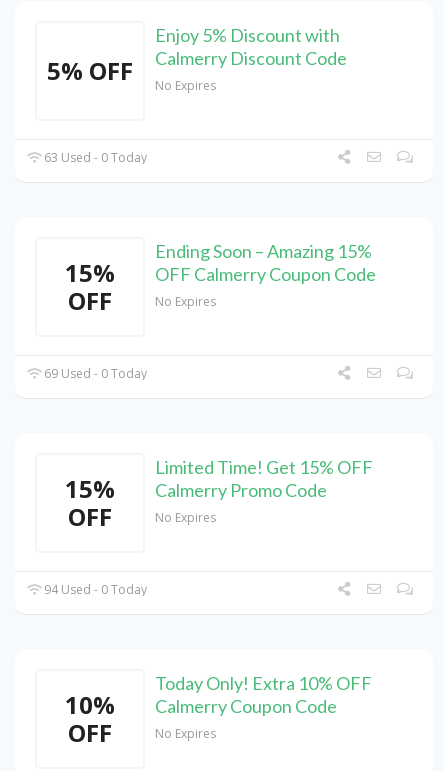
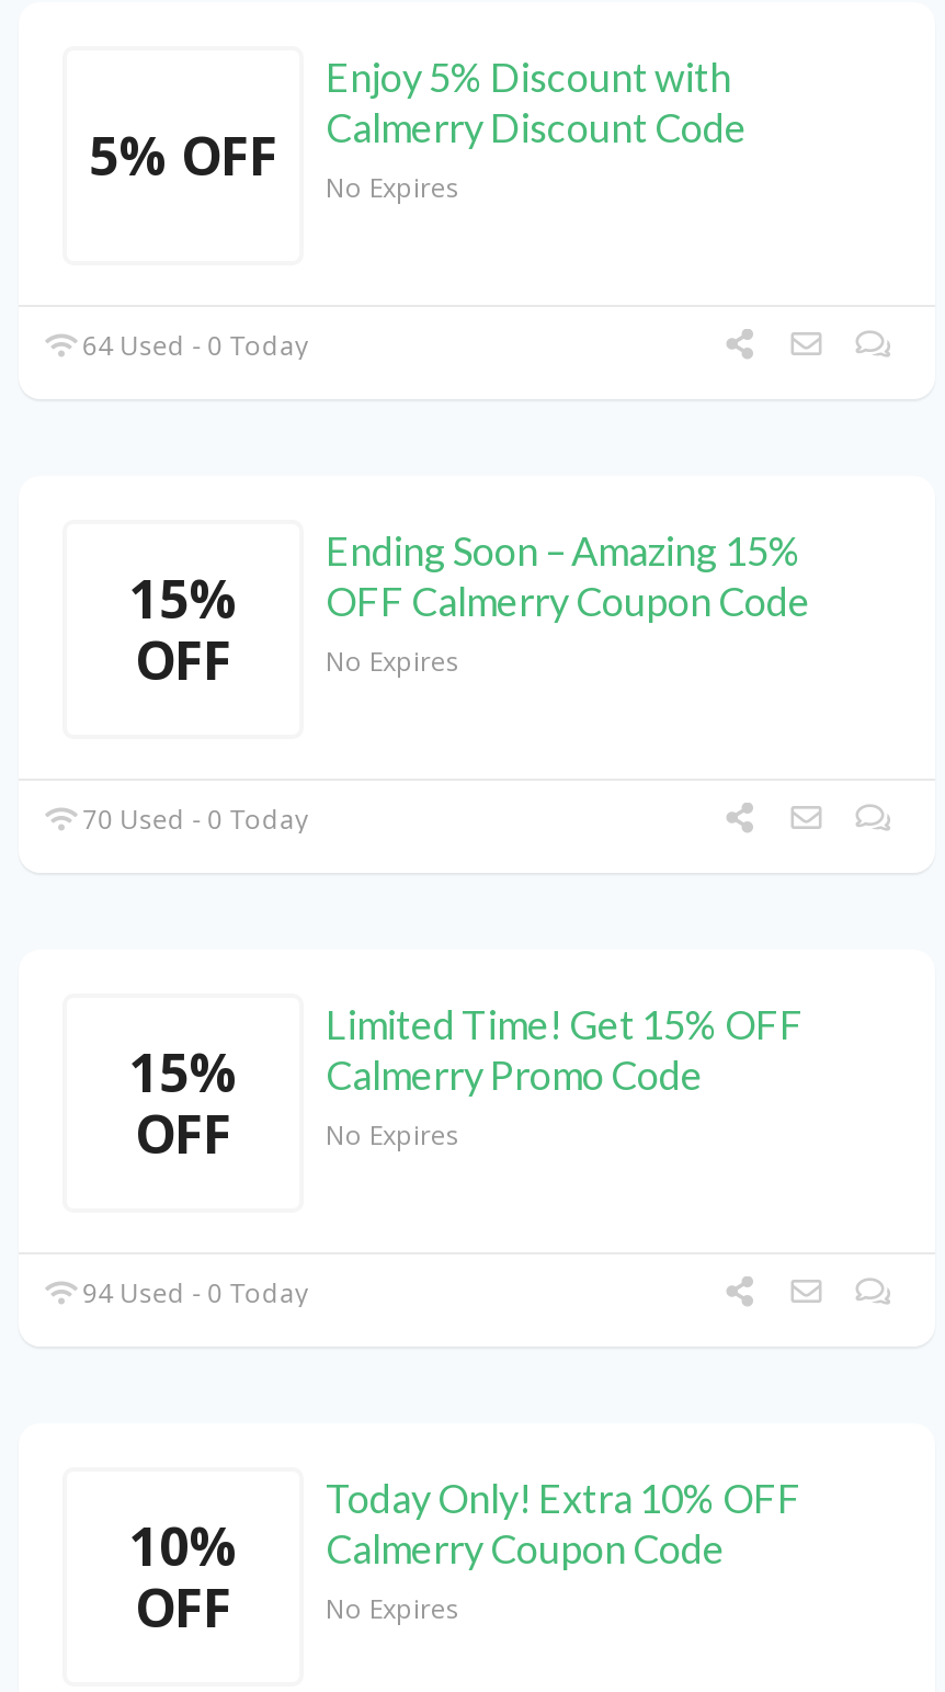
[41,149,147,166] 63 Used - 0 Today -> [76,327,308,364] 64 Used - 0 Today
[41,365,147,382] 69 Used - 0 Today -> [76,801,308,838] 70 Used - 0 Today

